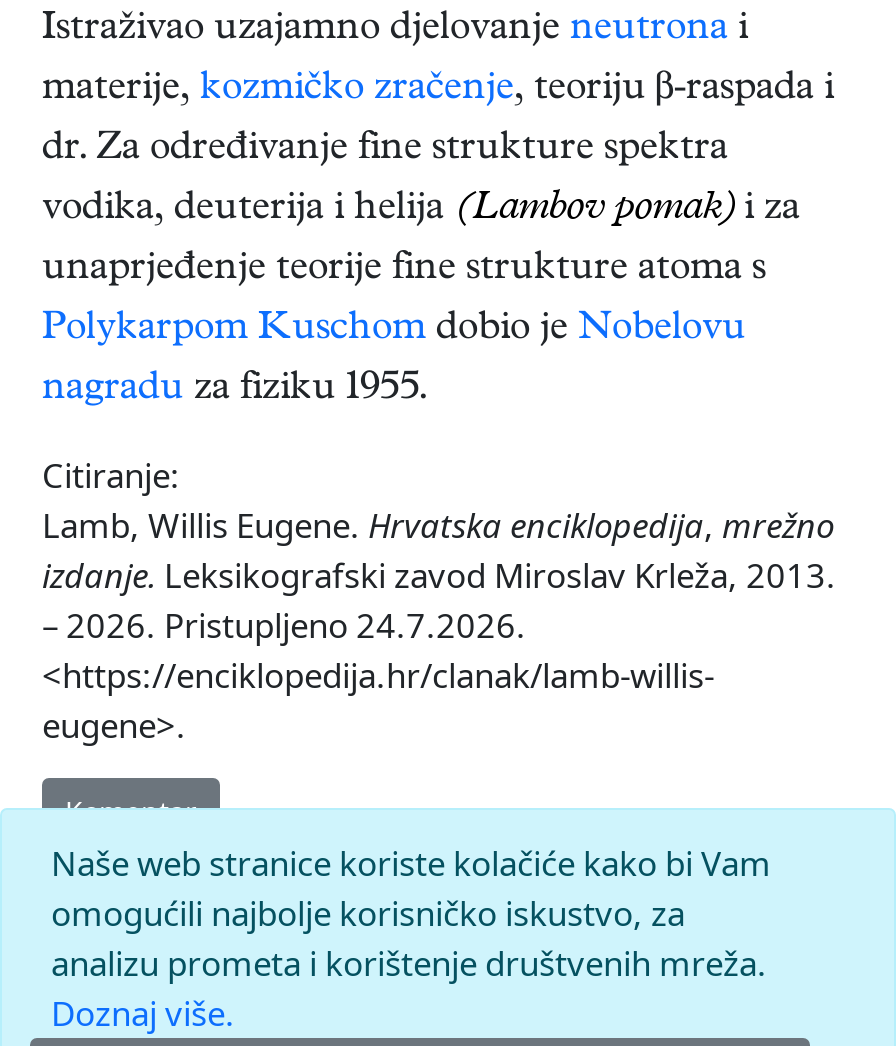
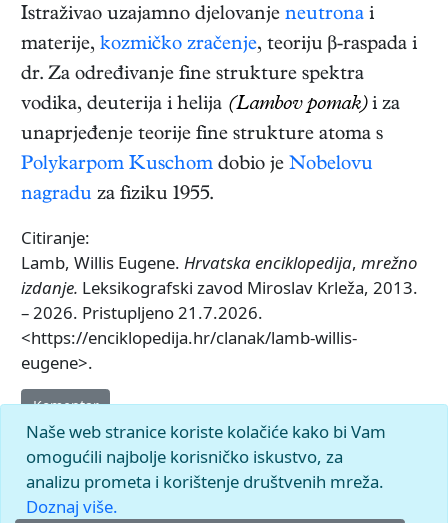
[42,602,526,648] – 2026. Pristupljeno 24.7.2026. -> [21,301,263,324] – 2026. Pristupljeno 21.7.2026.

